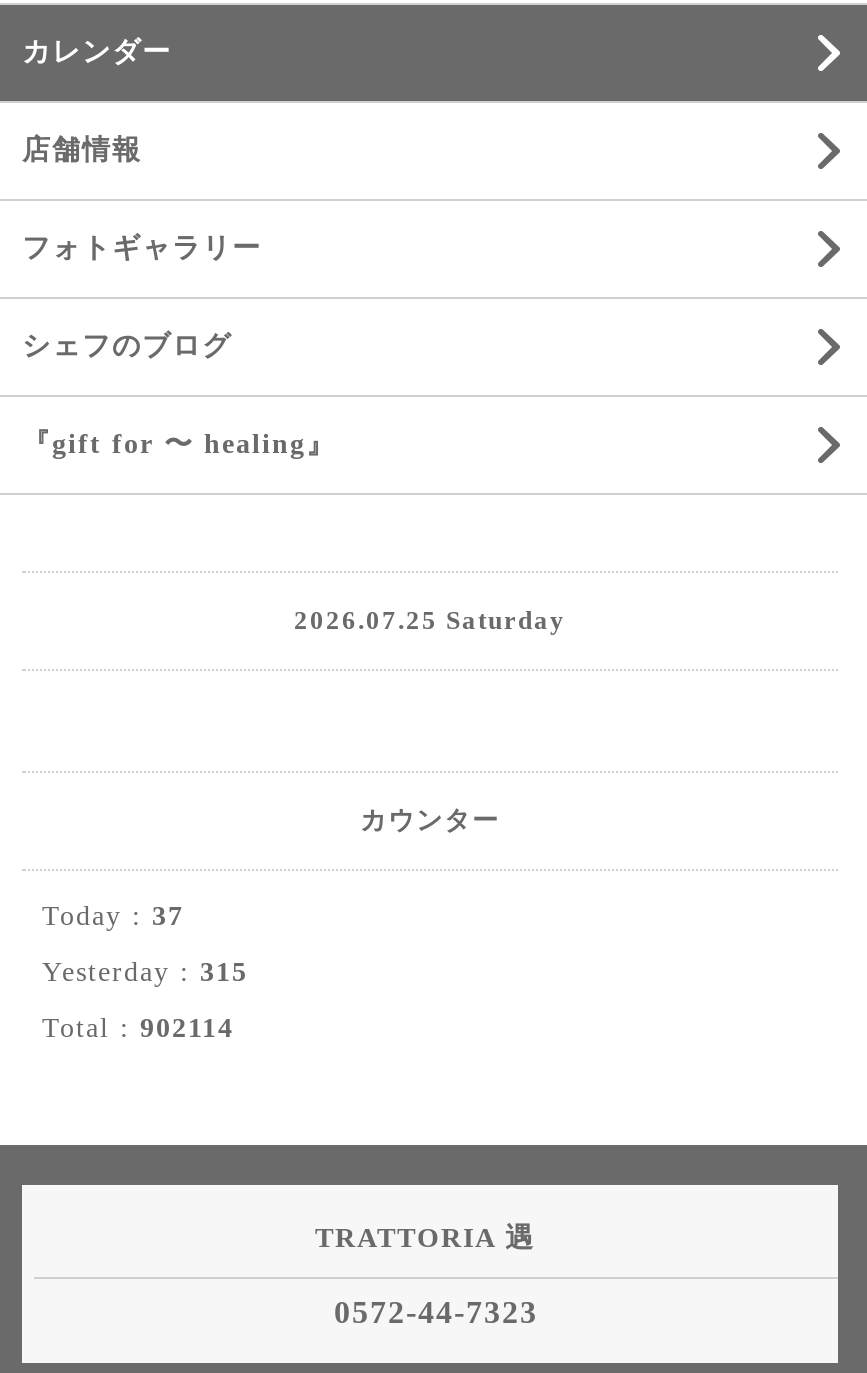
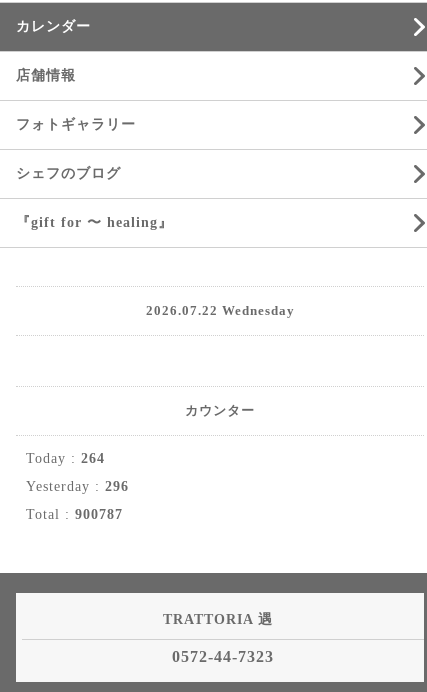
[294,605,566,635] 2026.07.25 Saturday -> [145,303,294,318] 2026.07.22 Wednesday
[42,901,184,931] Today : 37 -> [26,451,105,466] Today : 264
[42,957,248,987] Yesterday : 315 -> [26,479,129,494] Yesterday : 296
[42,1013,234,1043] Total : 902114 -> [26,507,123,522] Total : 900787

